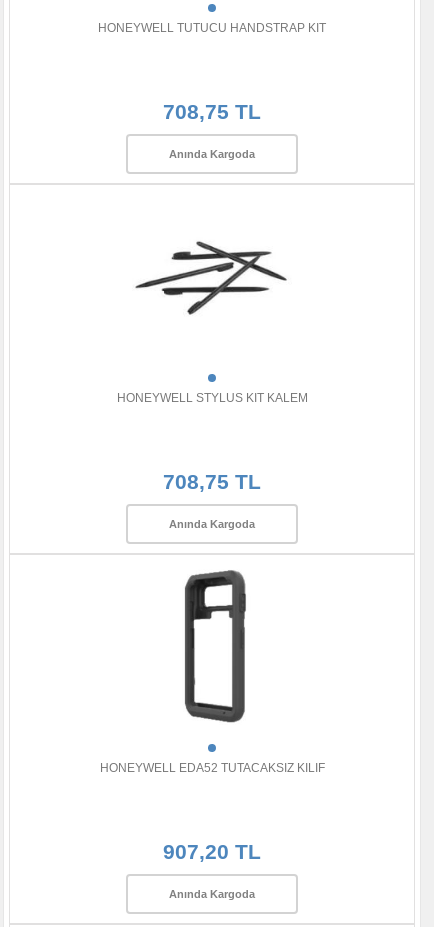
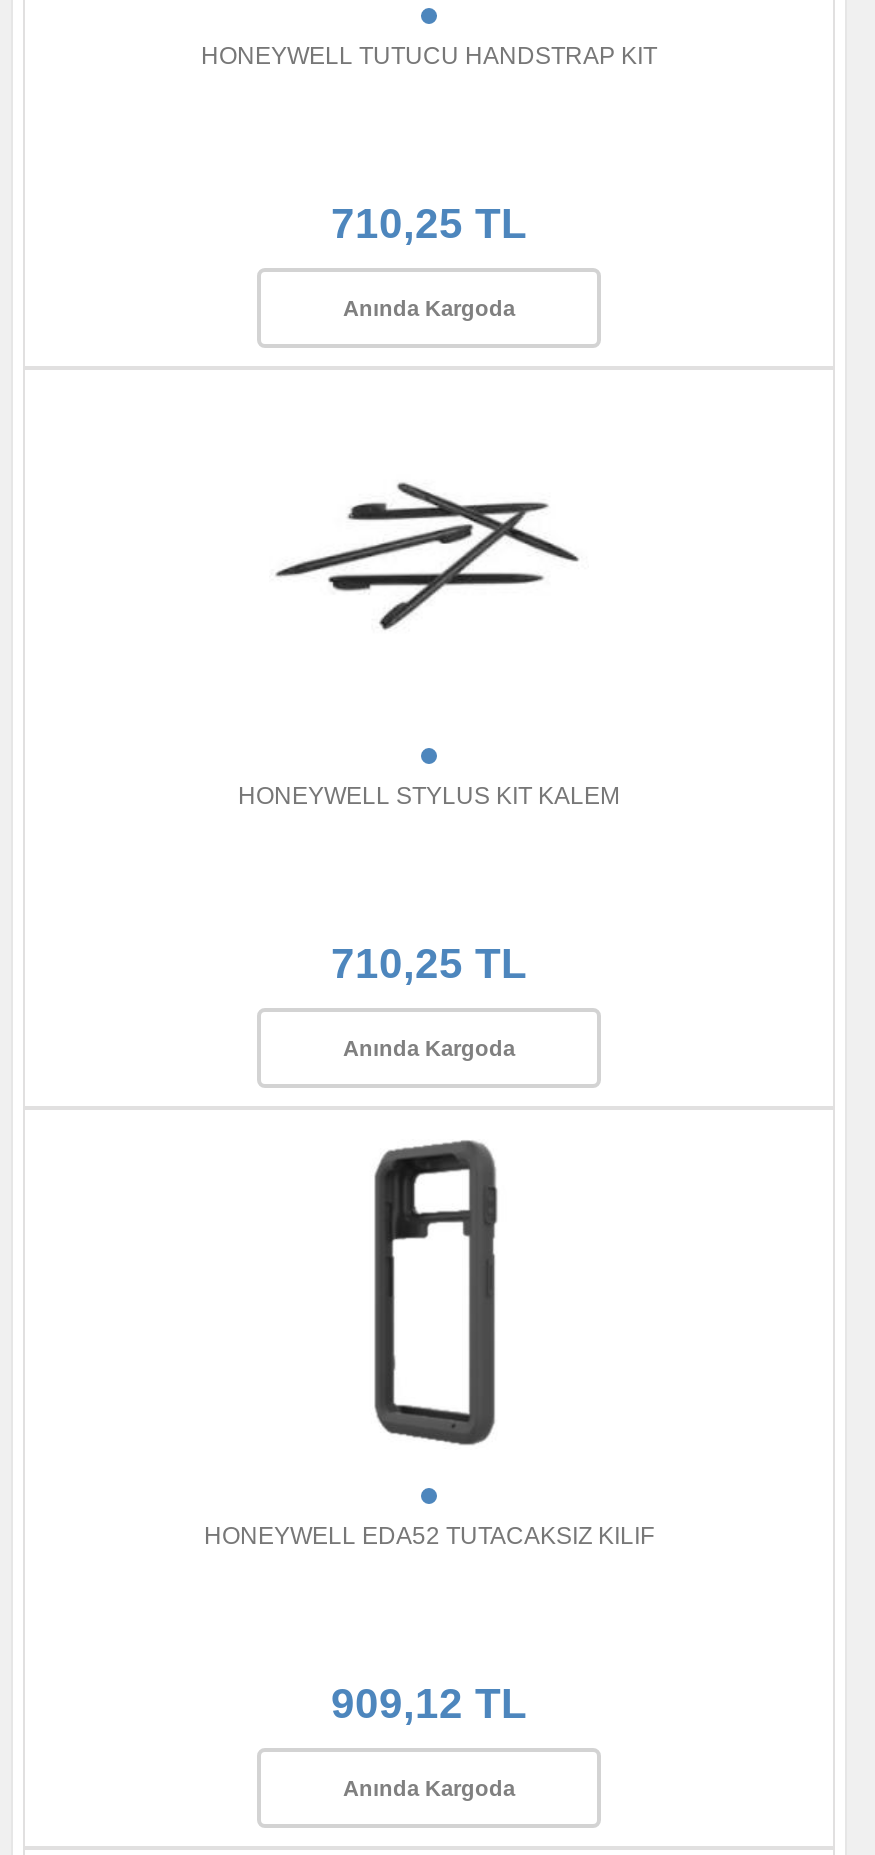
[163,100,261,123] 708,75 TL -> [331,200,527,246] 710,25 TL
[163,470,261,493] 708,75 TL -> [331,940,527,986] 710,25 TL
[163,840,261,863] 907,20 TL -> [331,1680,527,1726] 909,12 TL

